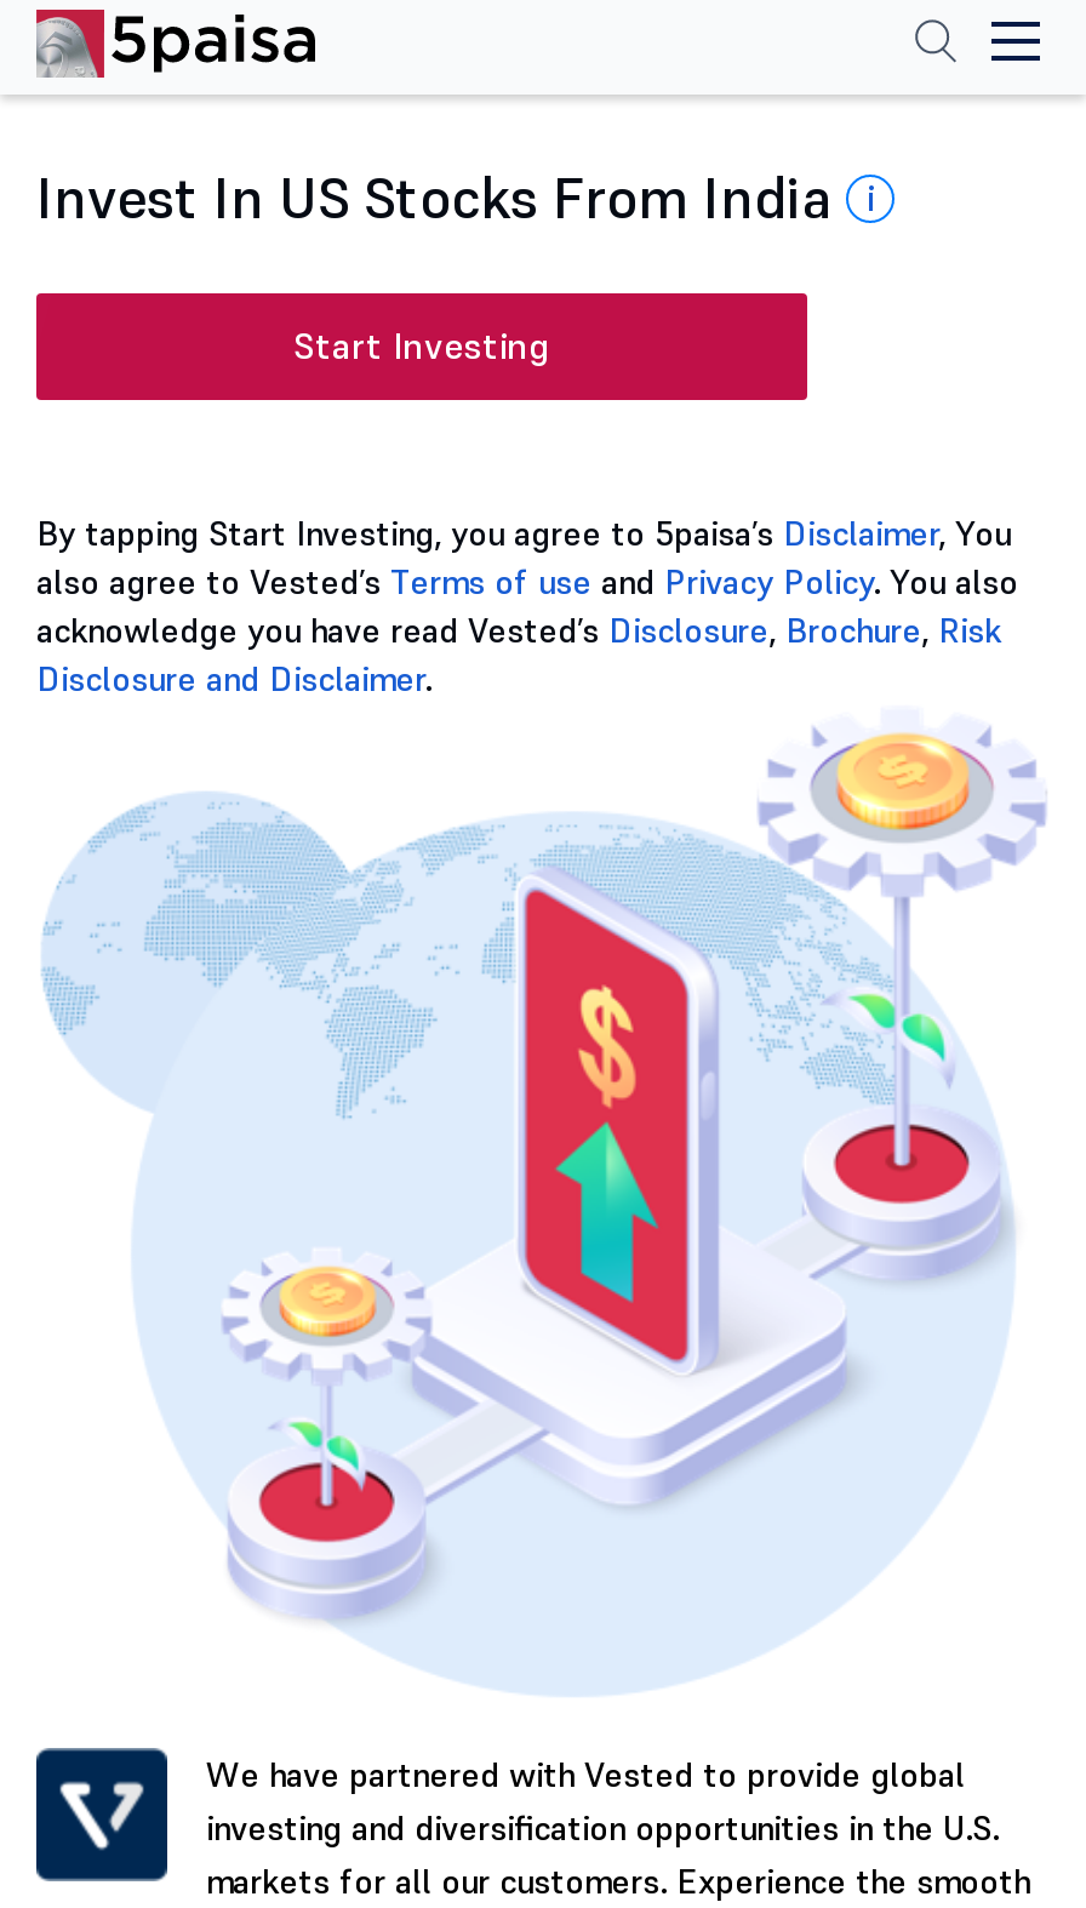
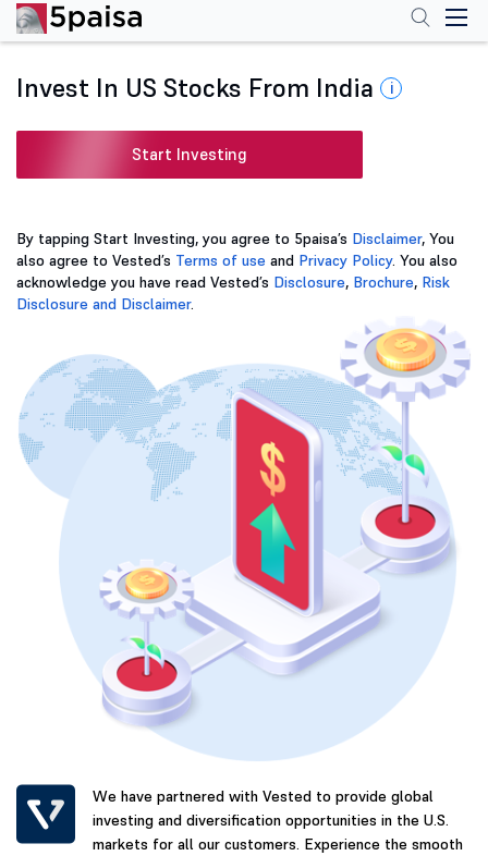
none -> [47,131,134,179] [image]

